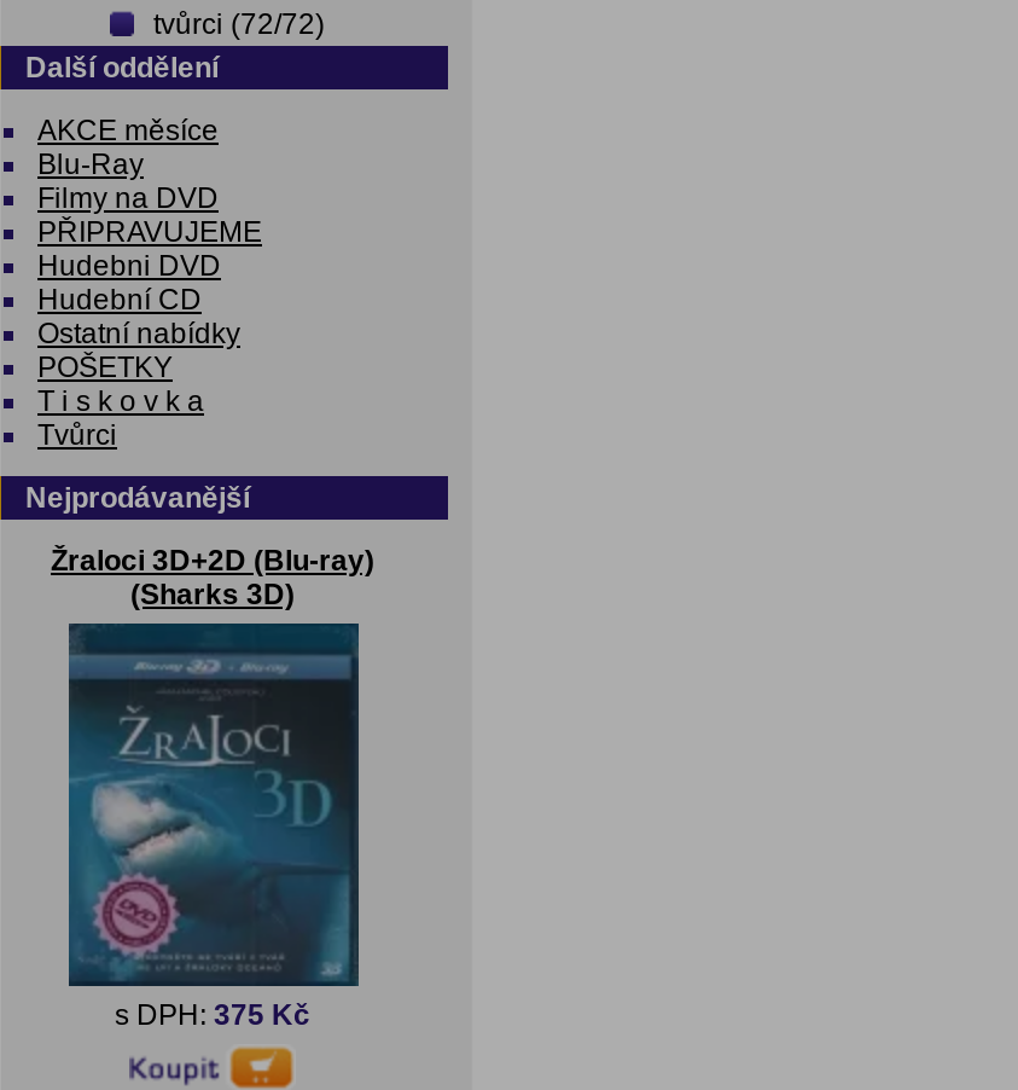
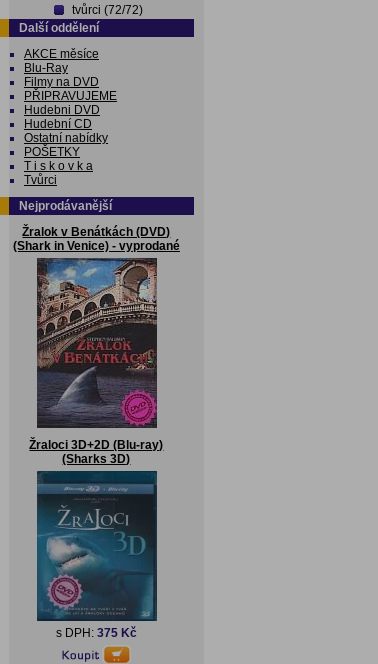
none -> [13,225,180,253] Žralok v Benátkách (DVD) | (Shark in Venice) - vyprodané
none -> [36,261,158,429] [image]

